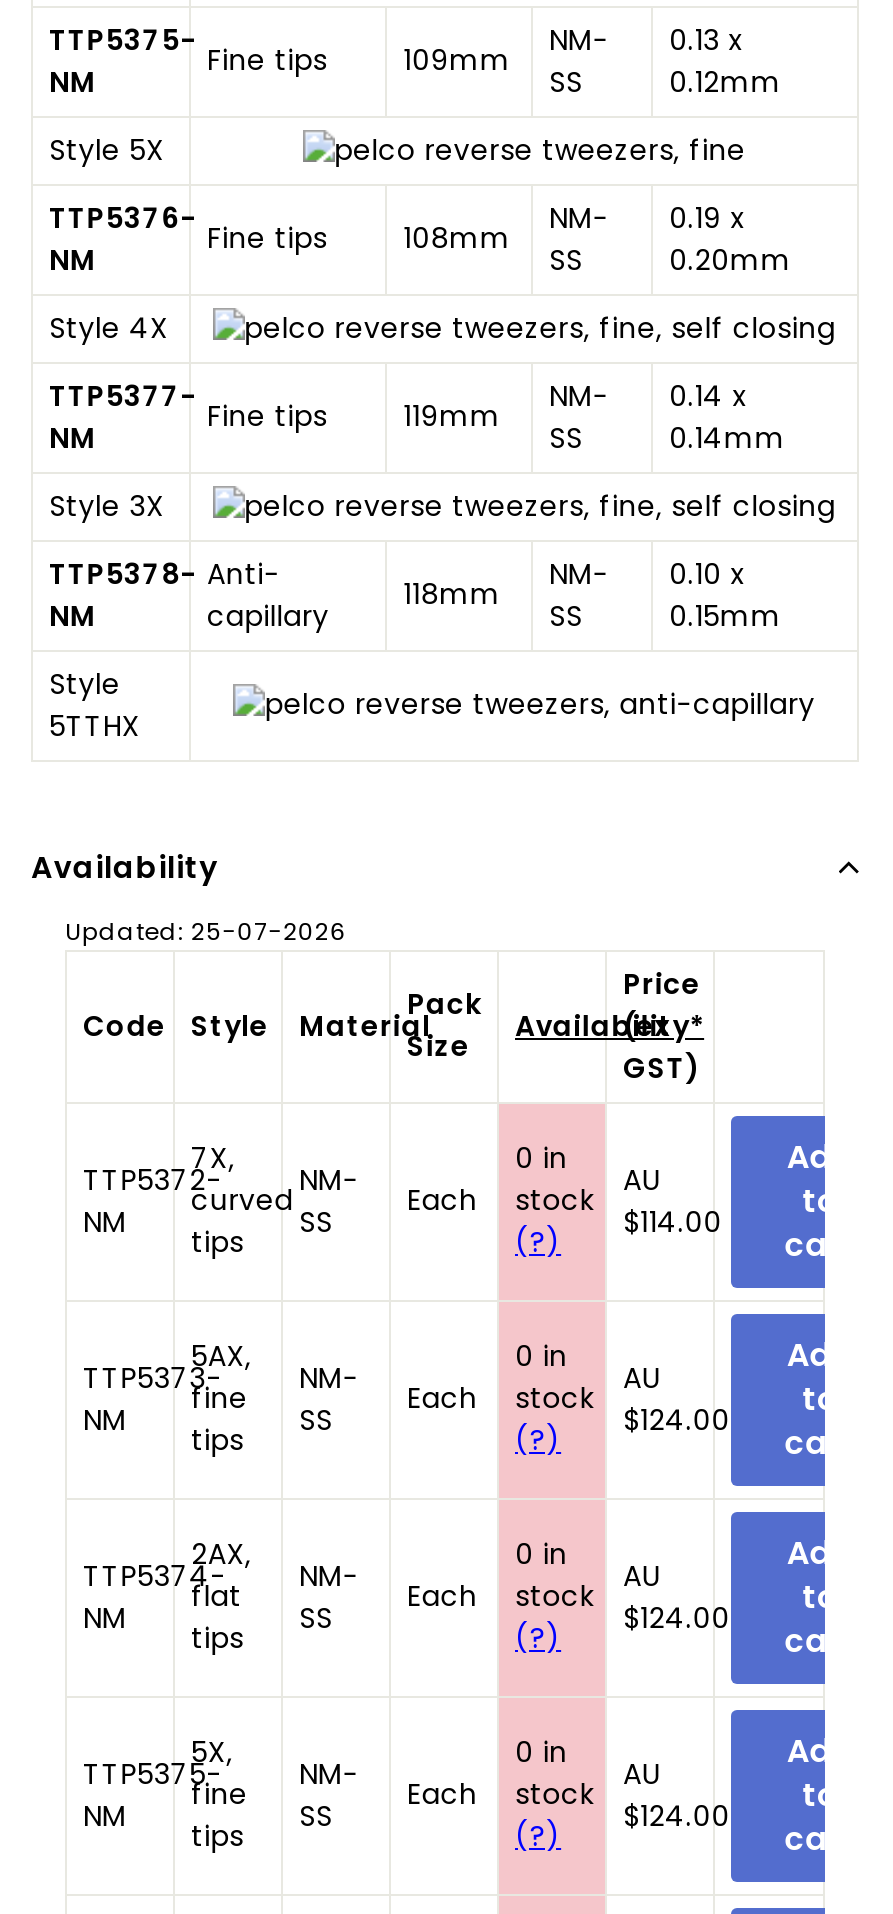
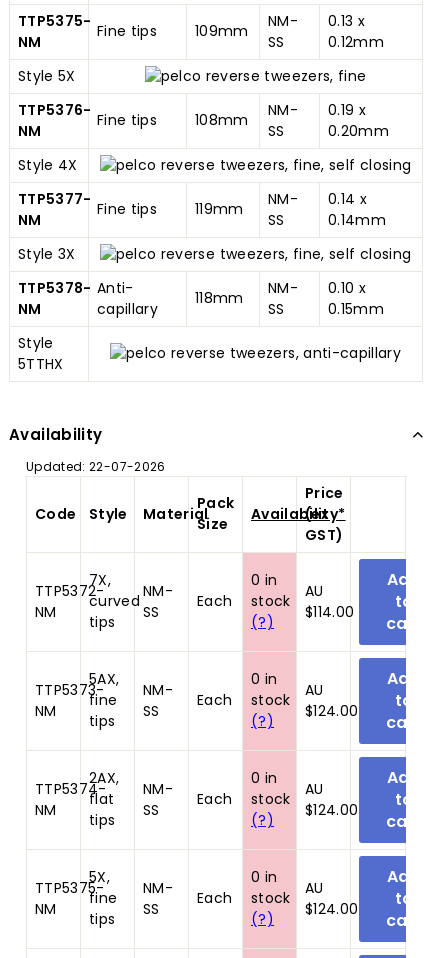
[65,916,346,948] Updated: 25-07-2026 -> [26,459,166,475] Updated: 22-07-2026

